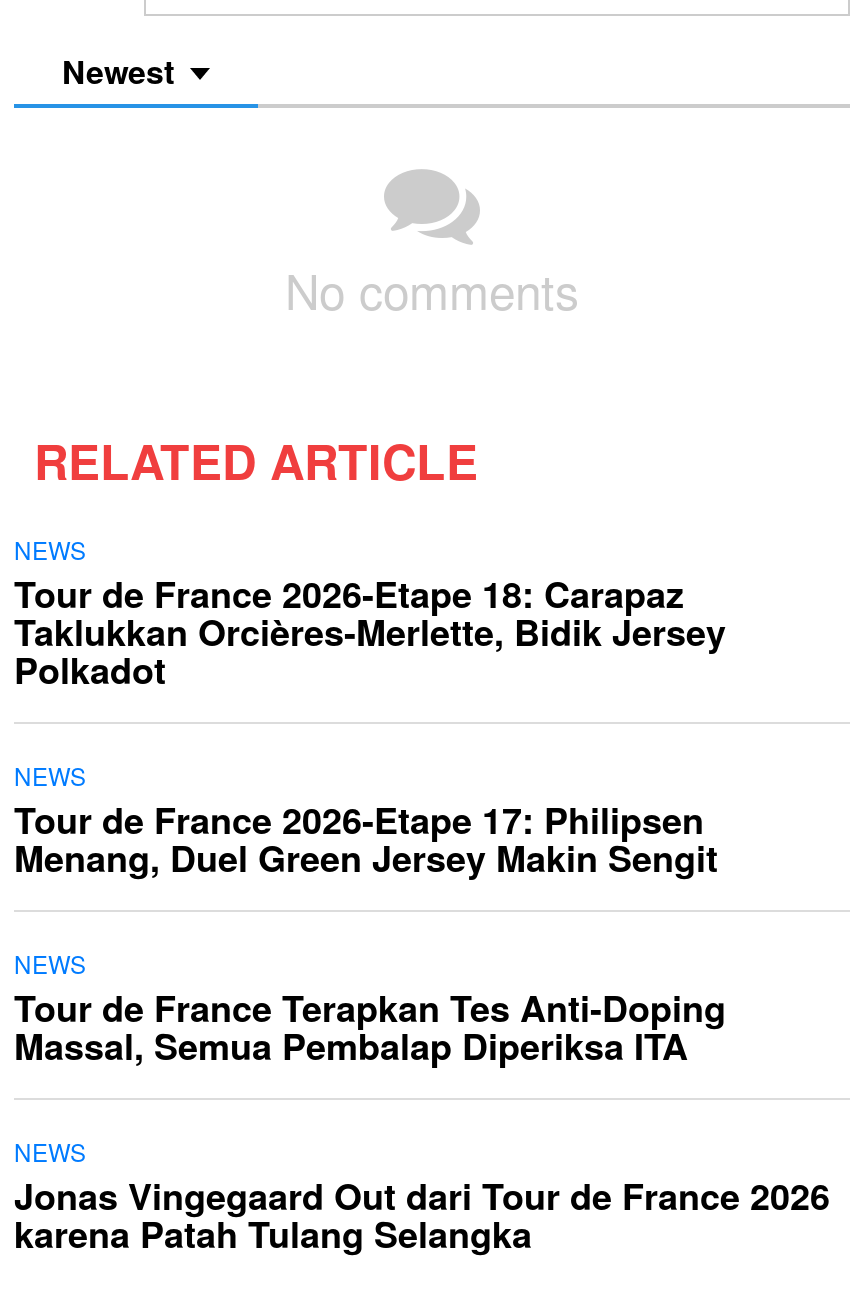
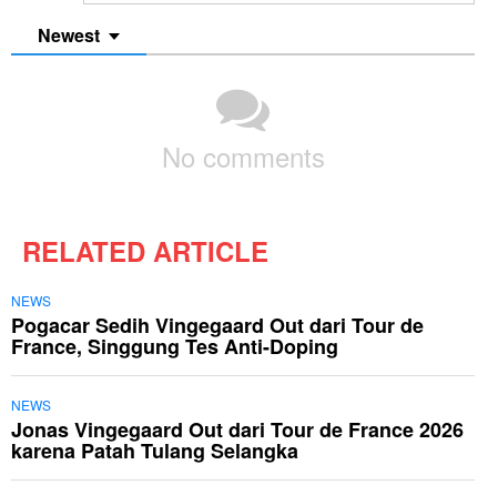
[14,568,726,1072] Tour de France 2026-Etape 18: Carapaz | Taklukkan Orcières-Merlette, Bidik Jersey | Polkadot | NEWS | Tour de France 2026-Etape 17: Philipsen | Menang, Duel Green Jersey Makin Sengit | NEWS | Tour de France Terapkan Tes Anti-Doping | Massal, Semua Pembalap Diperiksa ITA -> [11,311,424,361] Pogacar Sedih Vingegaard Out dari Tour de | France, Singgung Tes Anti-Doping

